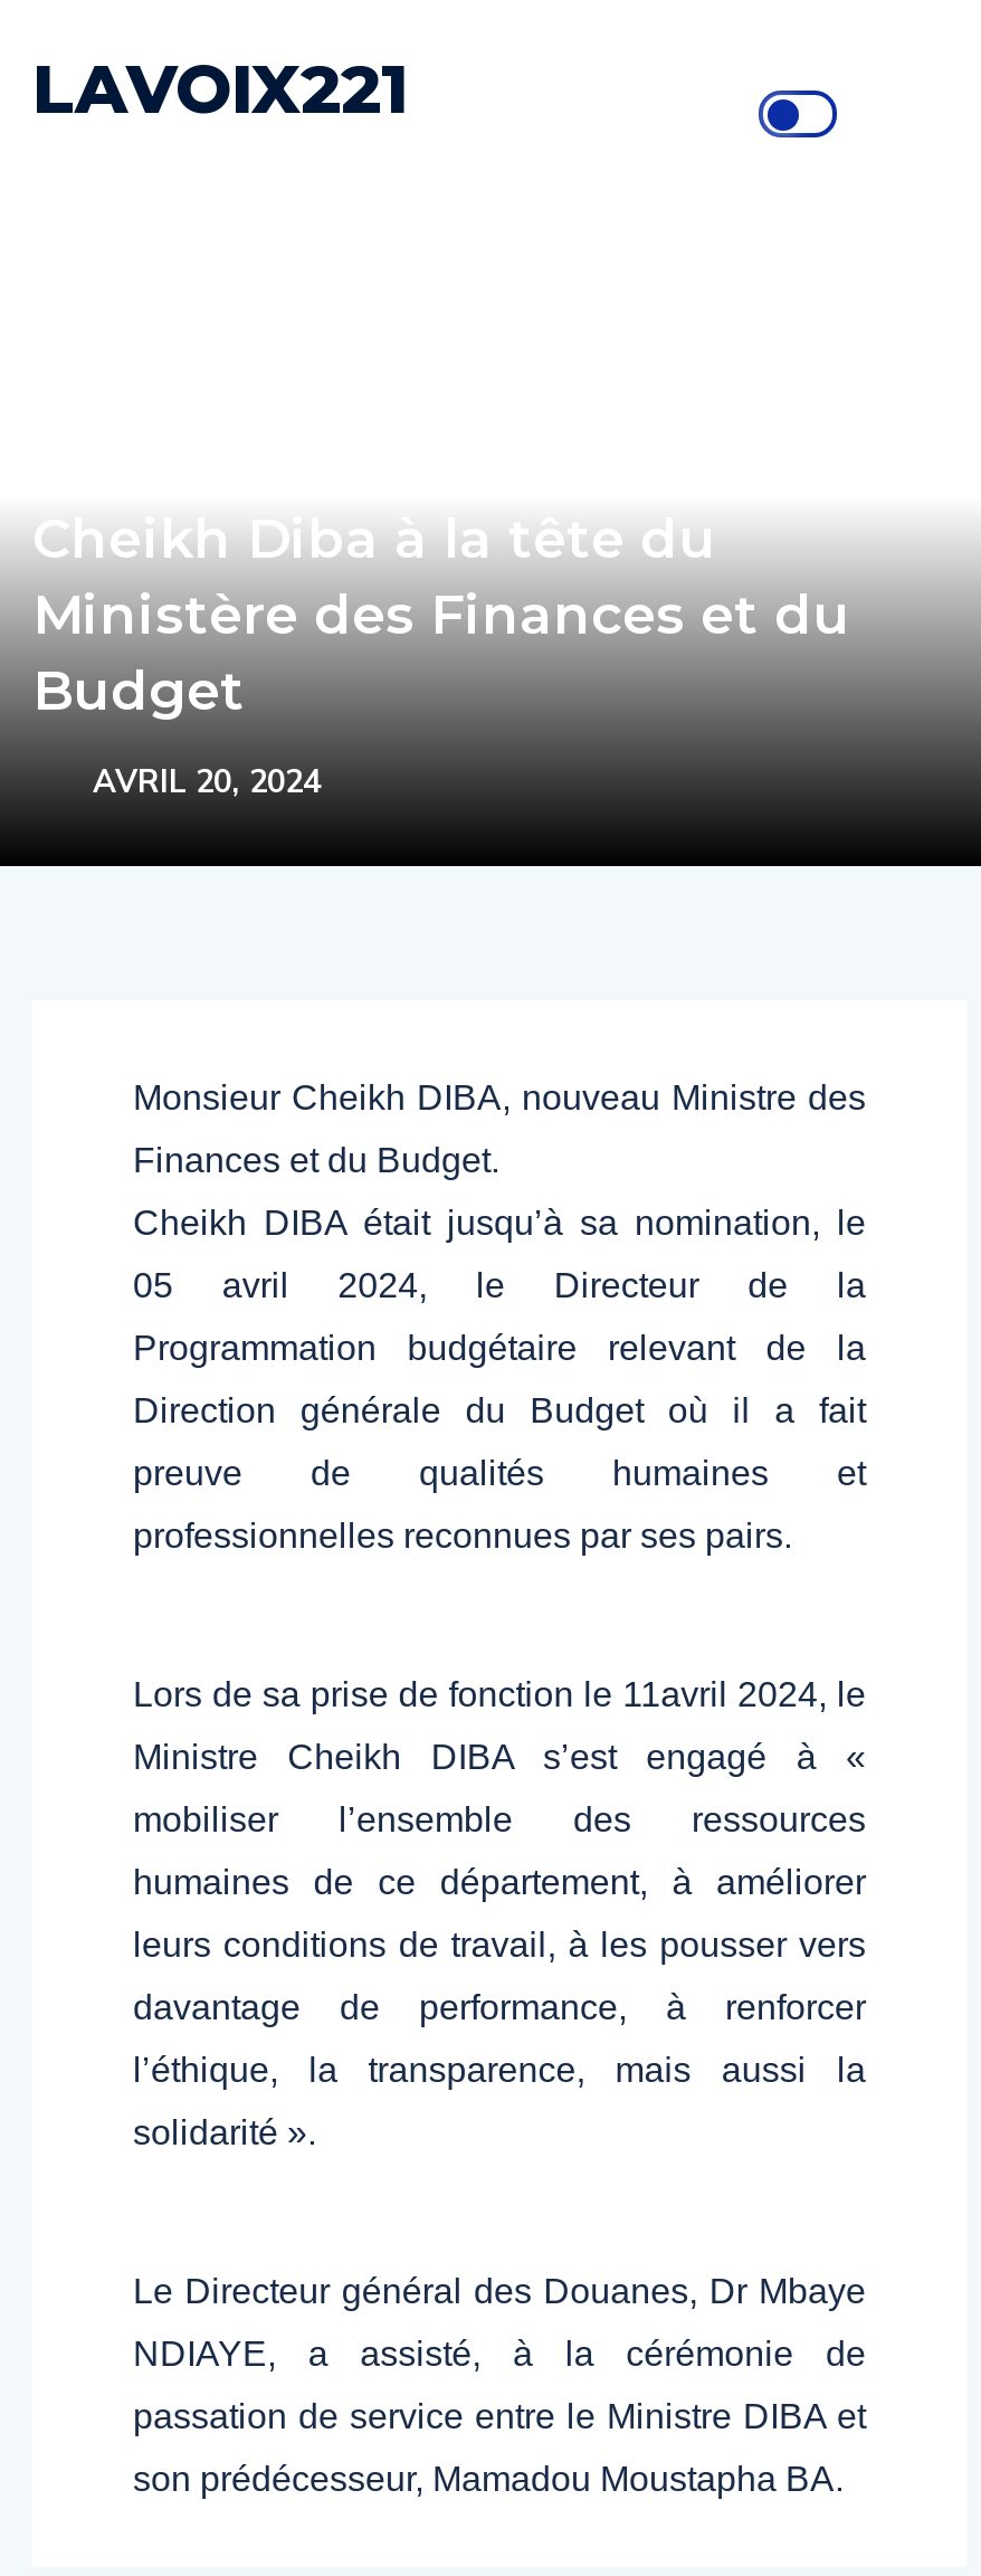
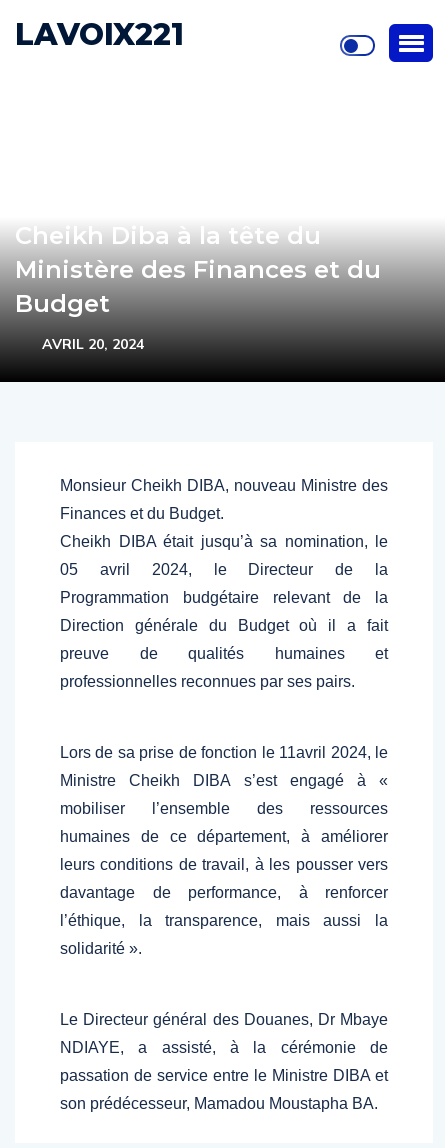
none -> [388,23,434,63] [image]

